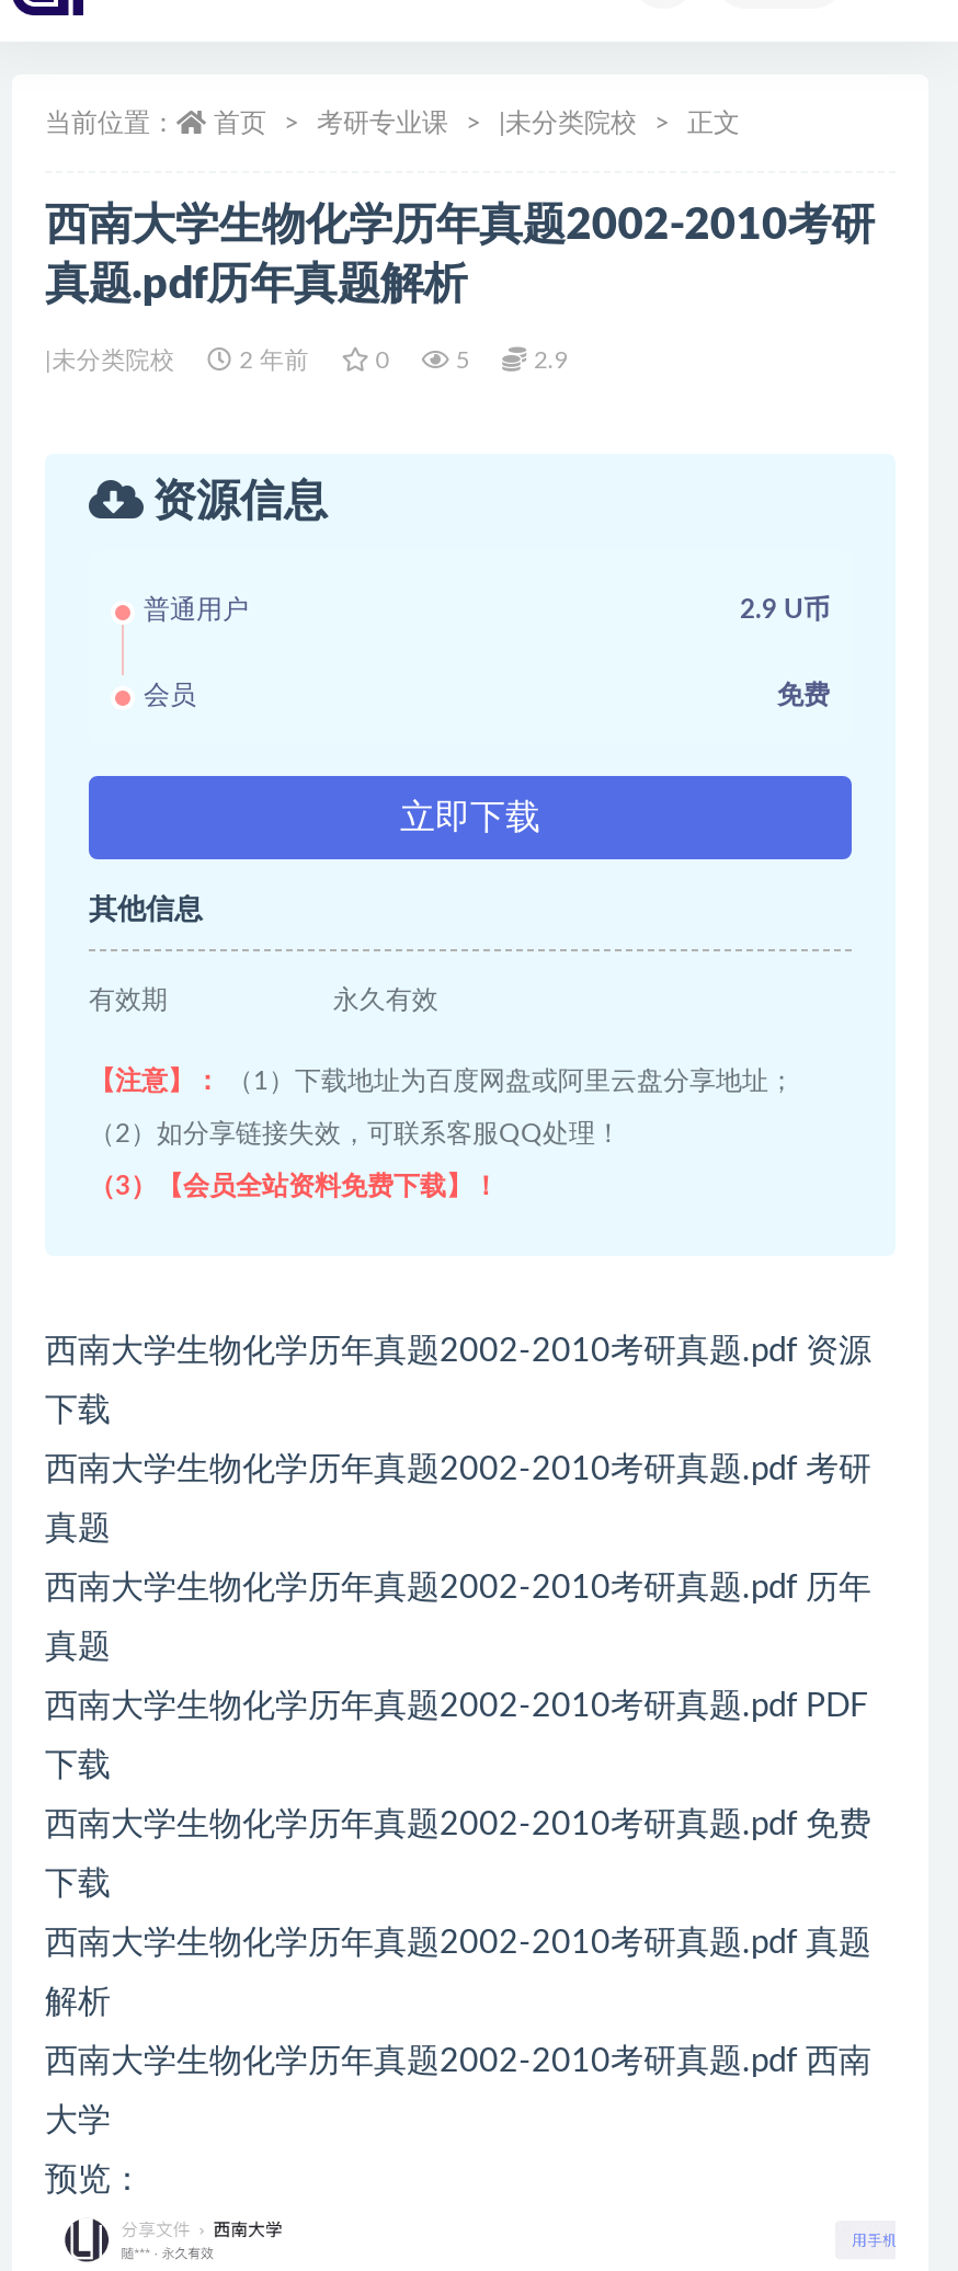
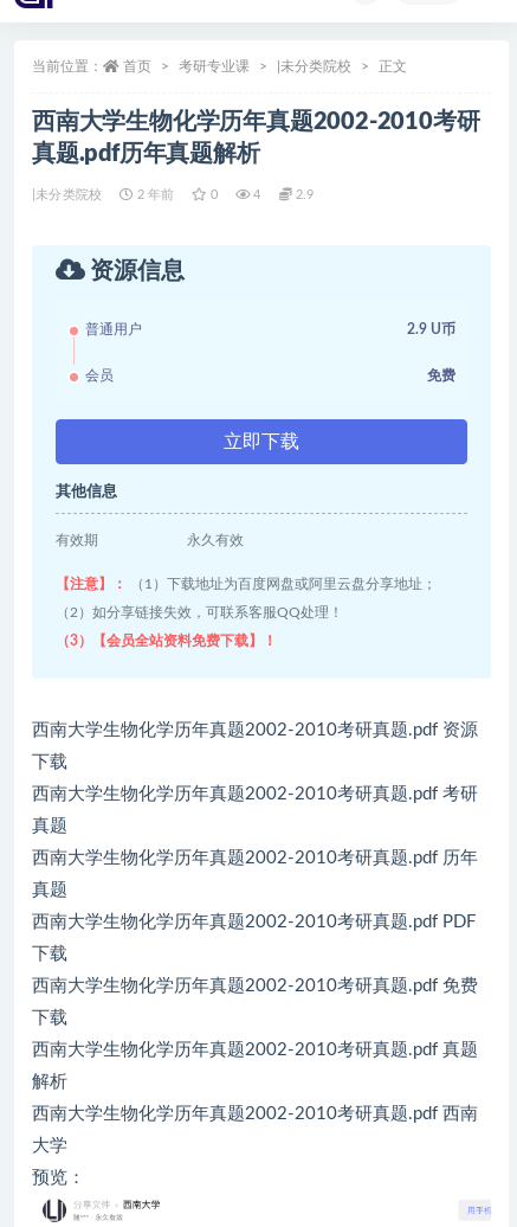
[449,349,469,373] 5 -> [250,188,261,201] 4

